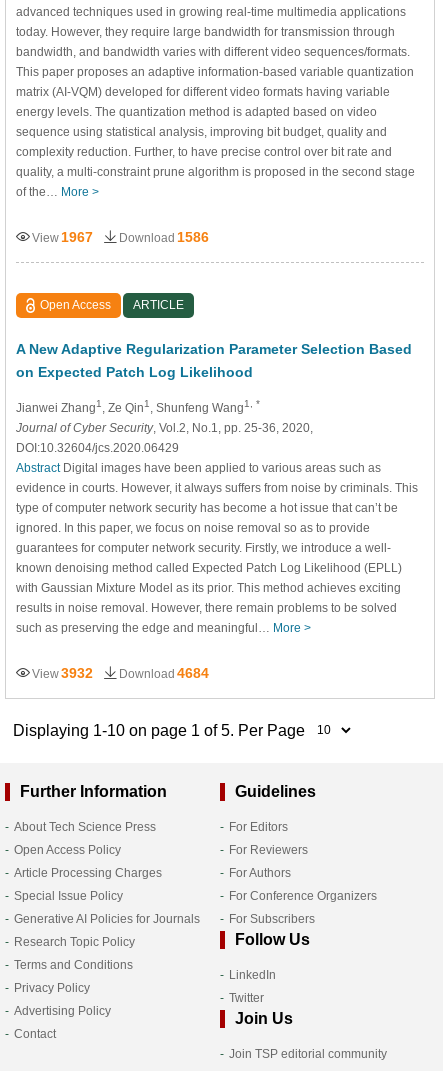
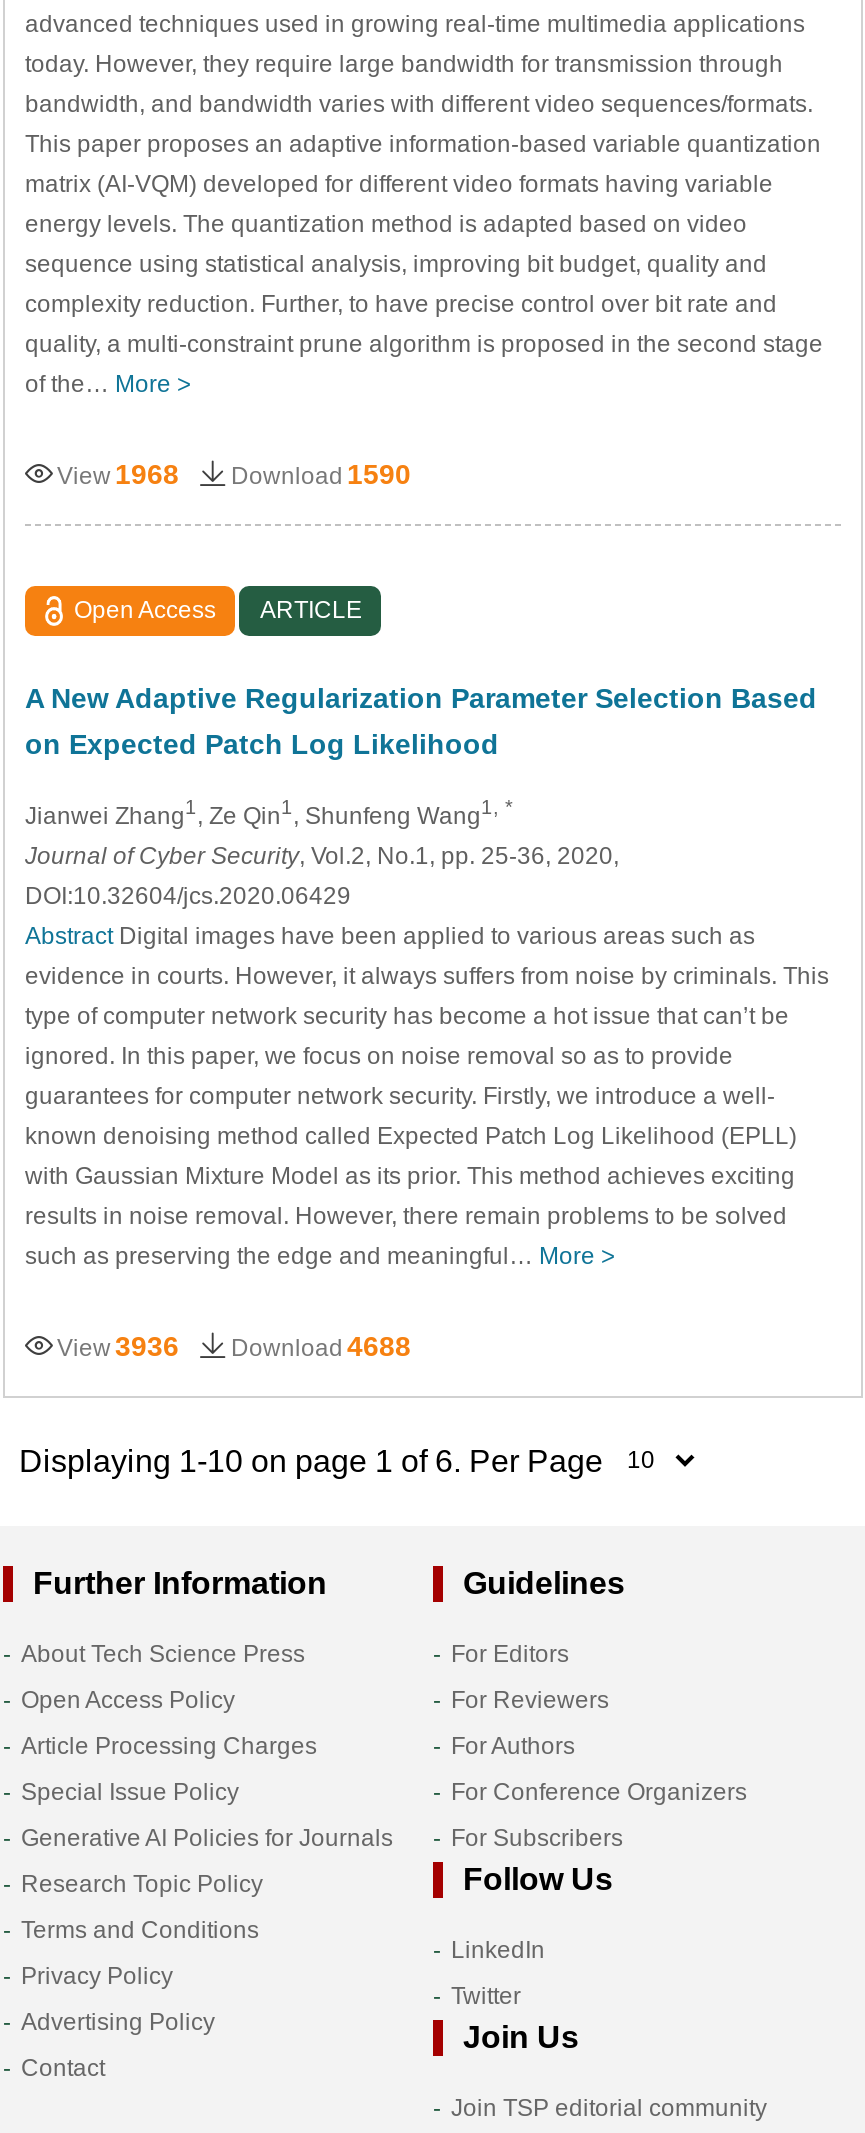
[32,229,93,245] View 1967 -> [57,457,179,489] View 1968
[119,229,209,245] Download 1586 -> [231,457,411,489] Download 1590
[32,665,93,681] View 3932 -> [57,1329,179,1361] View 3936
[119,665,209,681] Download 4684 -> [231,1329,411,1361] Download 4688
[13,722,313,739] Displaying 1-10 on page 1 of 5. Per Page -> [19,1443,619,1477] Displaying 1-10 on page 1 of 6. Per Page

